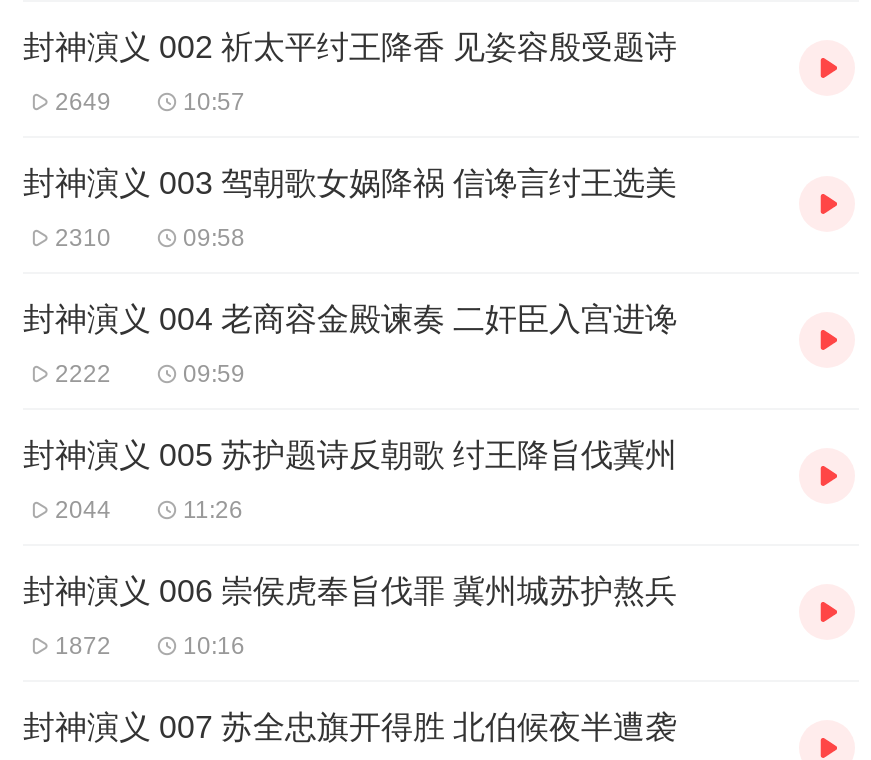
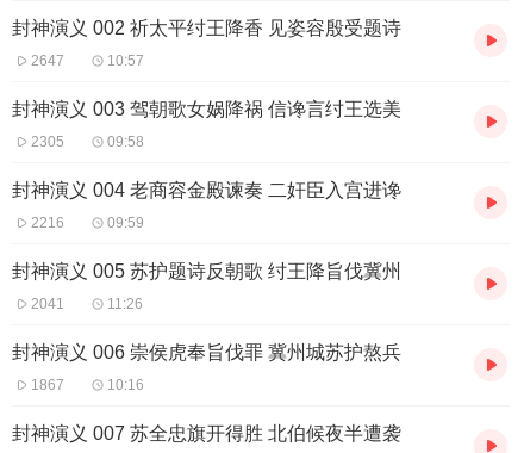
[55,88,111,116] 2649 -> [31,52,64,69] 2647
[55,224,111,252] 2310 -> [31,133,64,150] 2305
[55,360,111,388] 2222 -> [31,214,64,231] 2216
[55,496,111,524] 2044 -> [31,295,64,312] 2041
[55,632,111,660] 1872 -> [31,376,64,393] 1867

